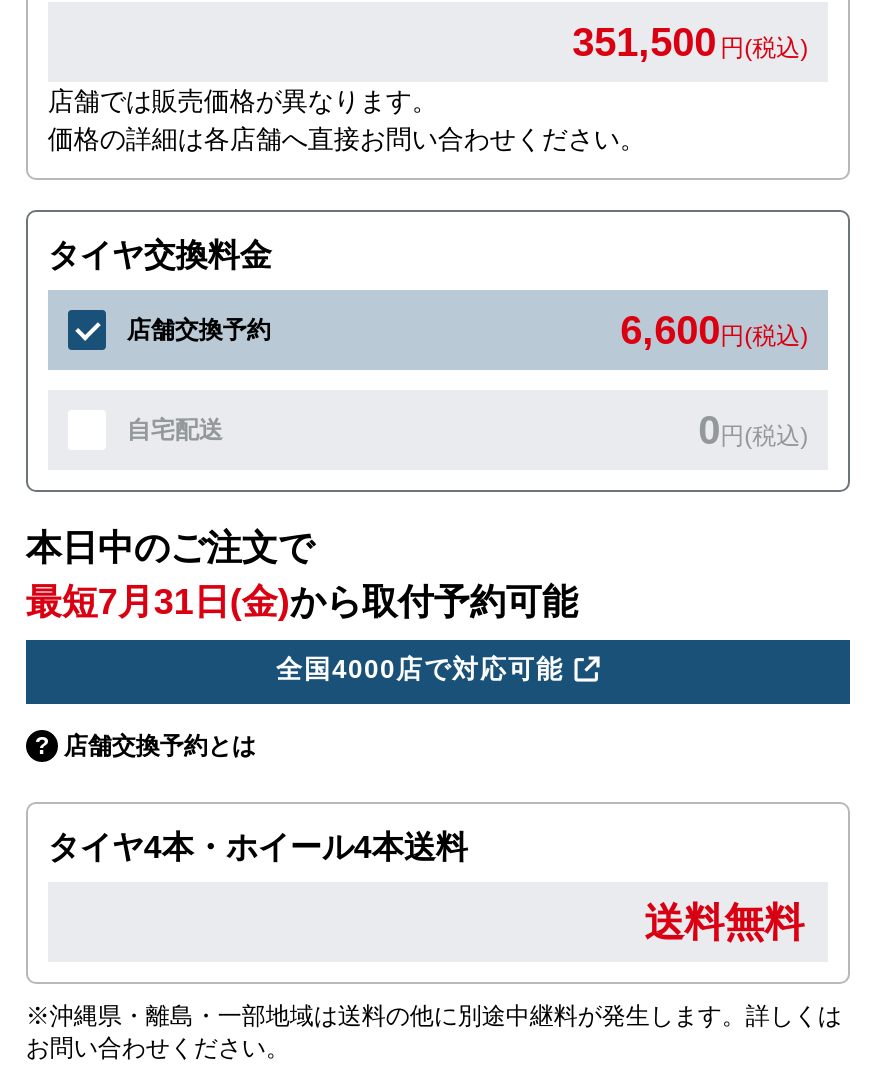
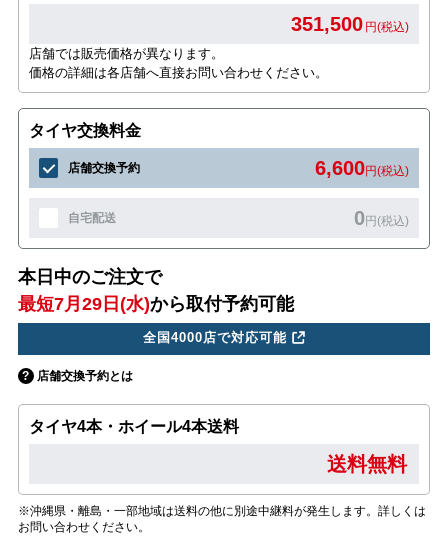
[26,582,578,622] 最短7月31日(金)から取付予約可能 -> [18,294,294,314] 最短7月29日(水)から取付予約可能

